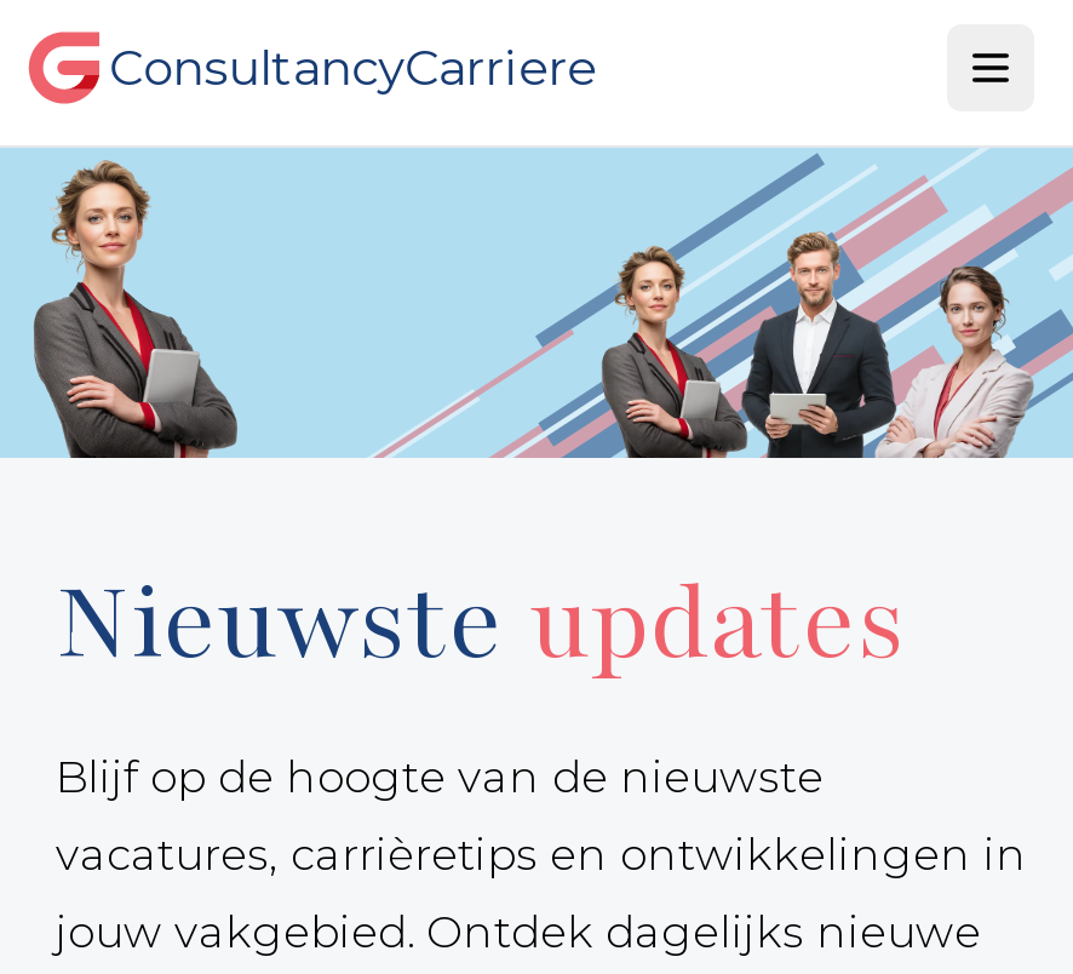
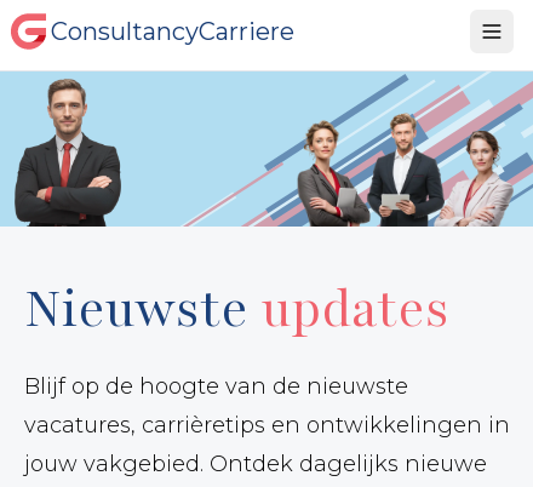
[31,160,249,460] [image] -> [13,78,122,228] [image]

